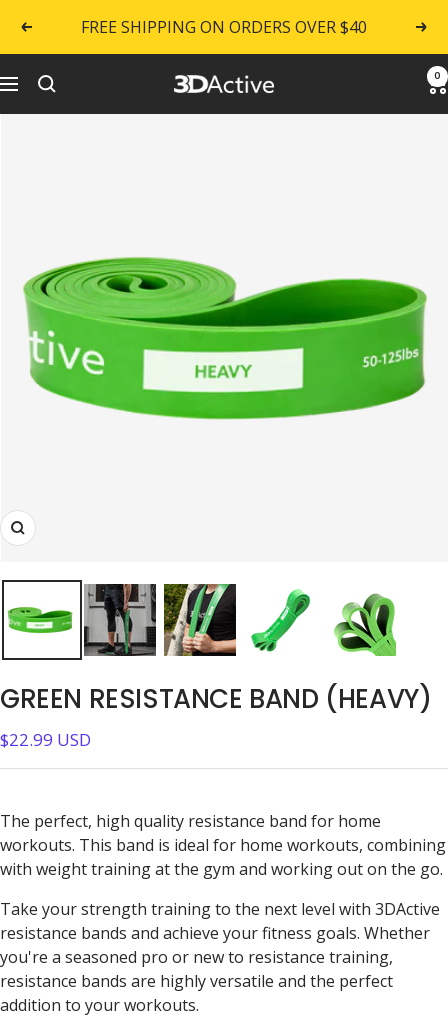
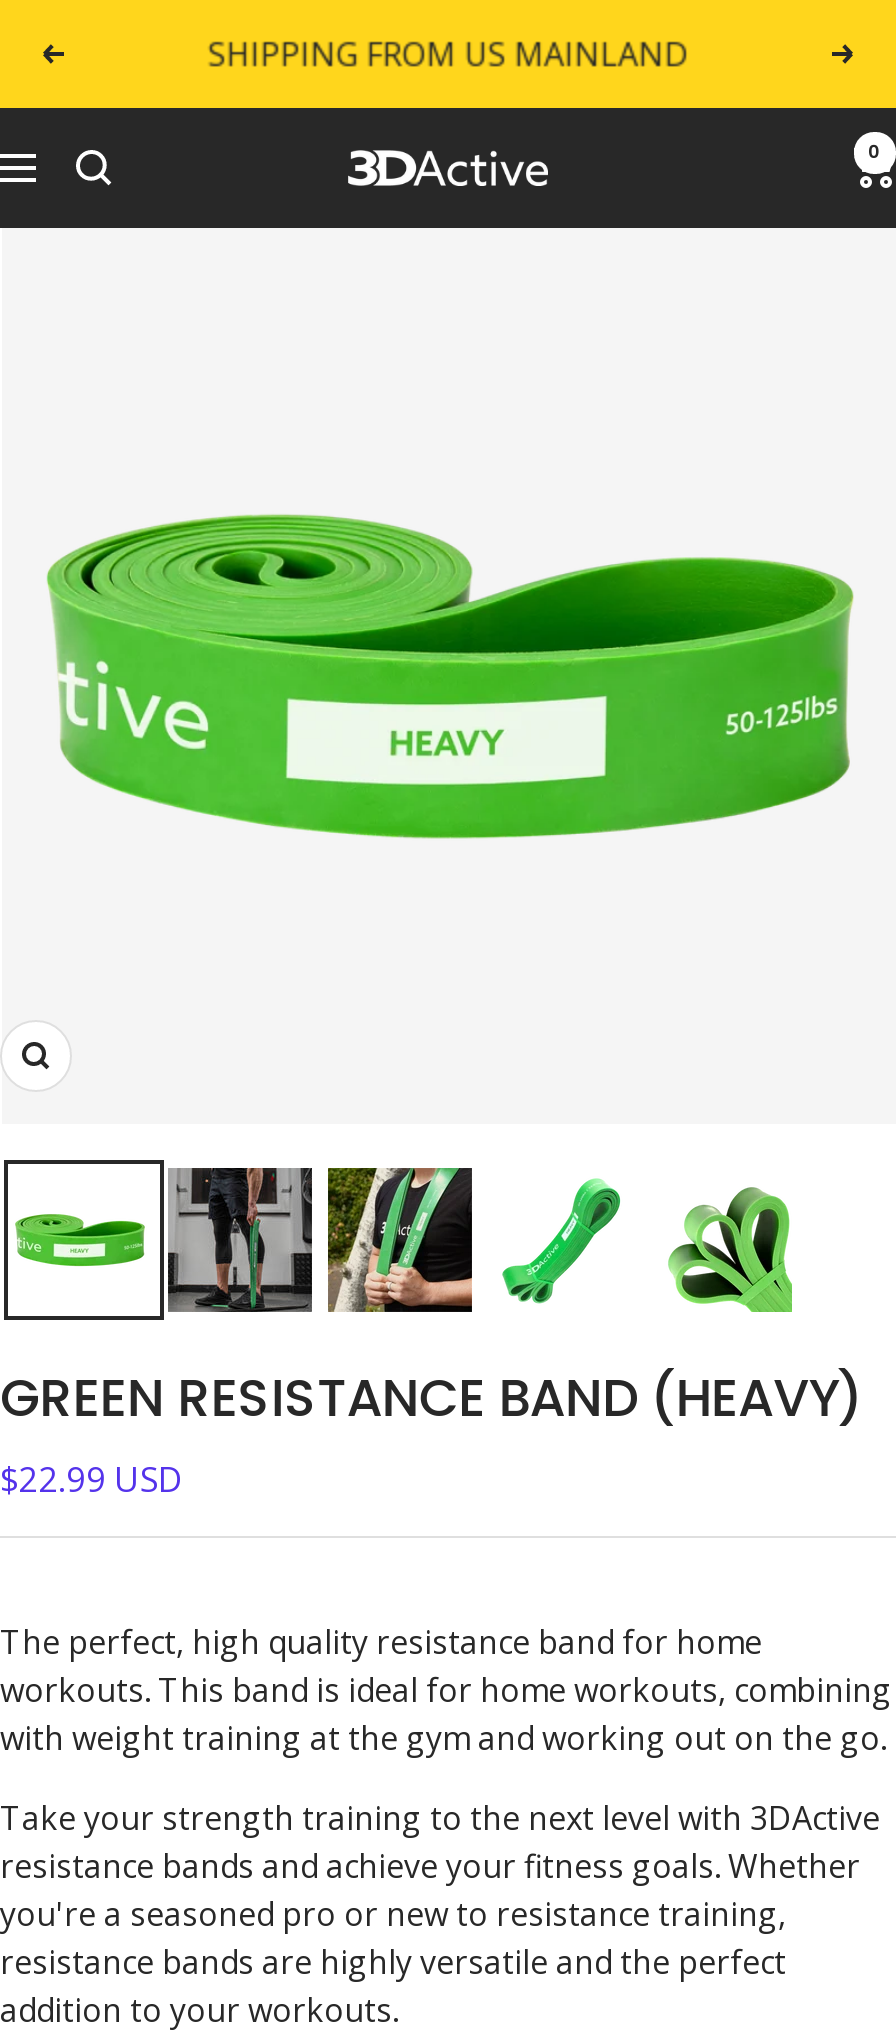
[81,16,367,38] FREE SHIPPING ON ORDERS OVER $40 -> [208,32,688,76] SHIPPING FROM US MAINLAND

